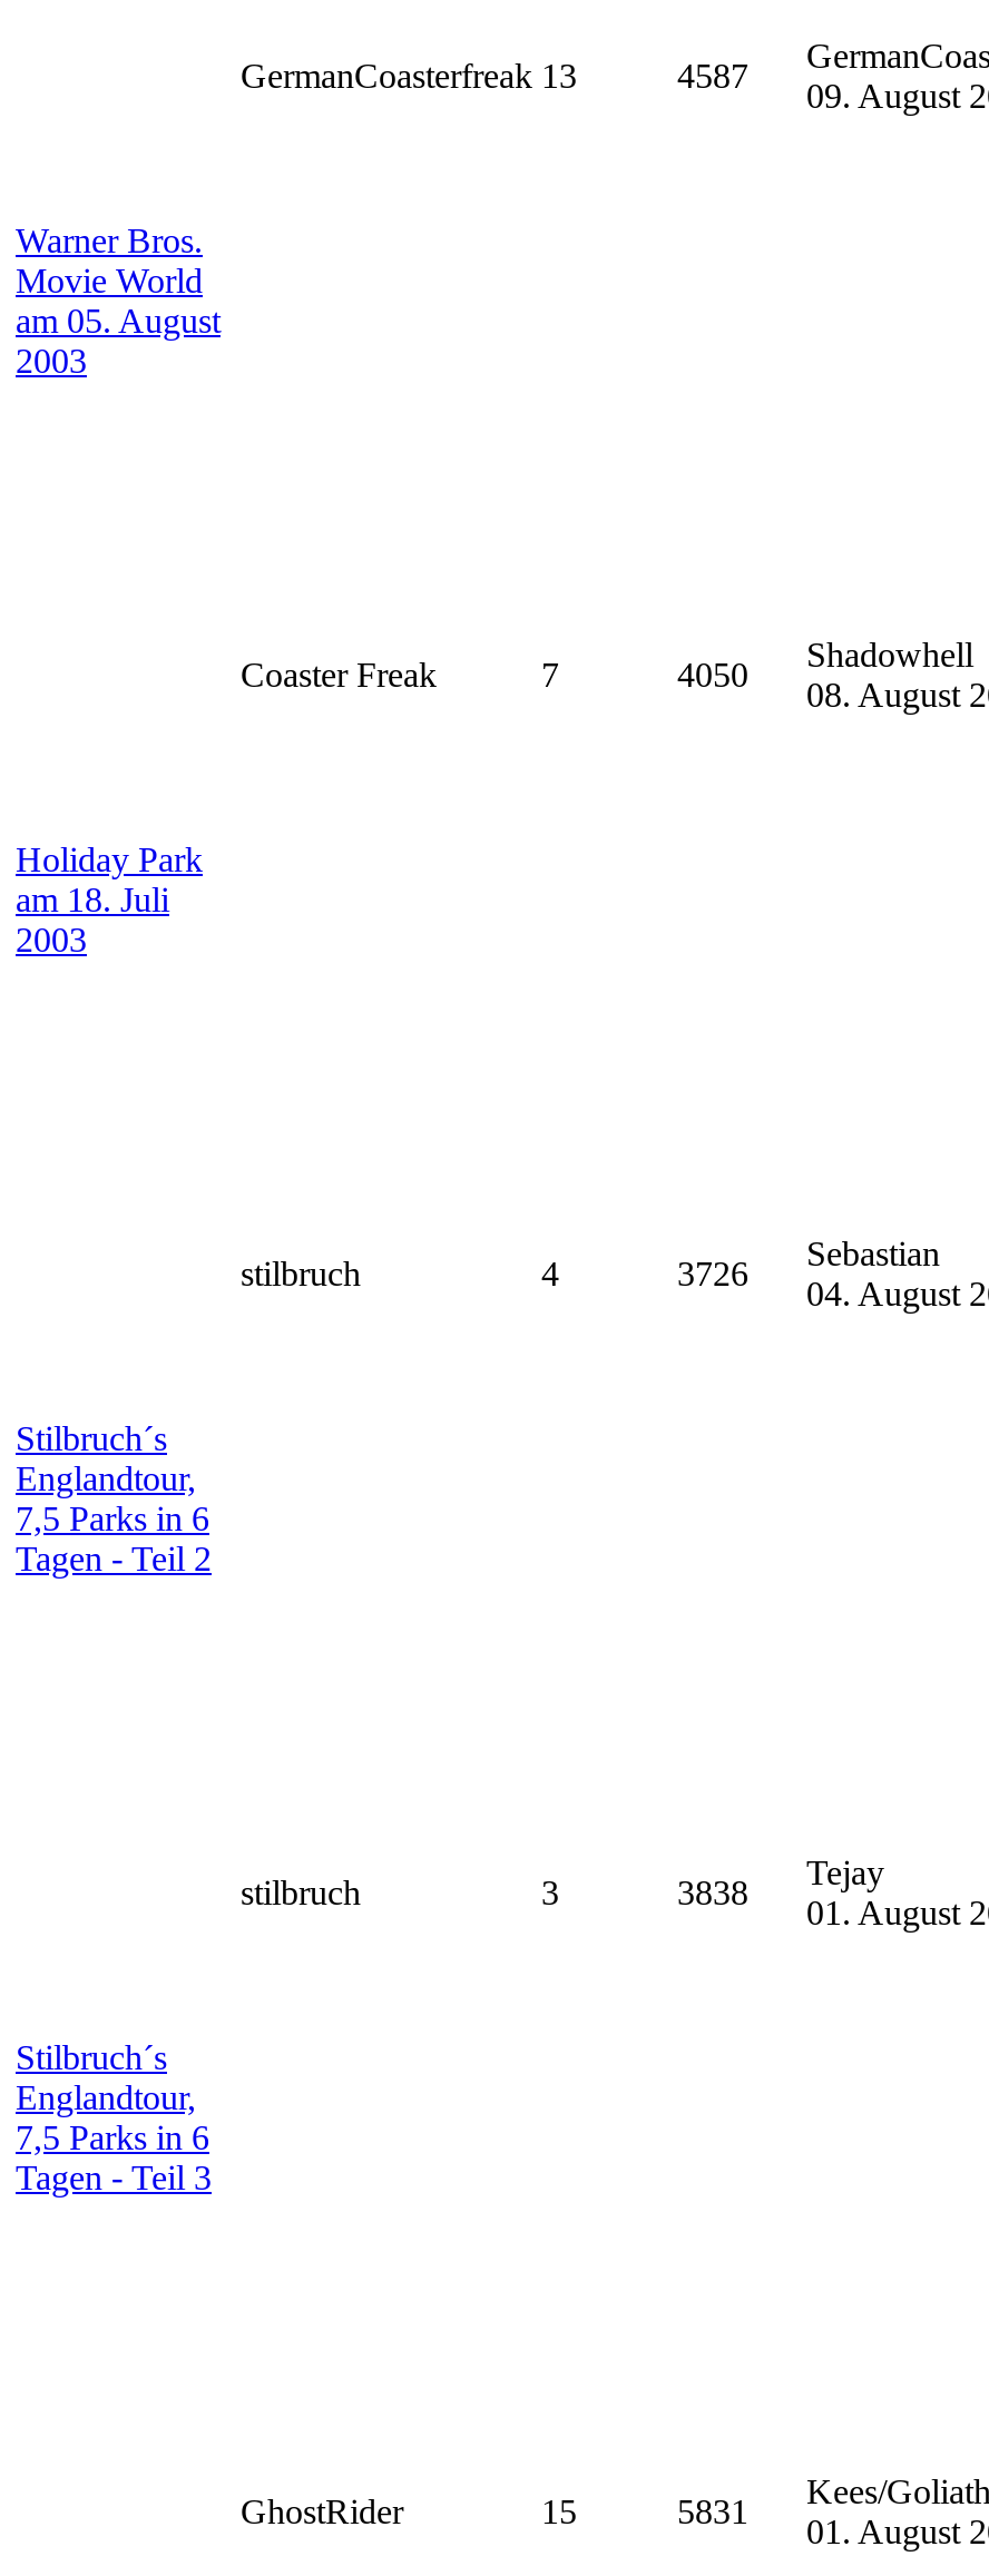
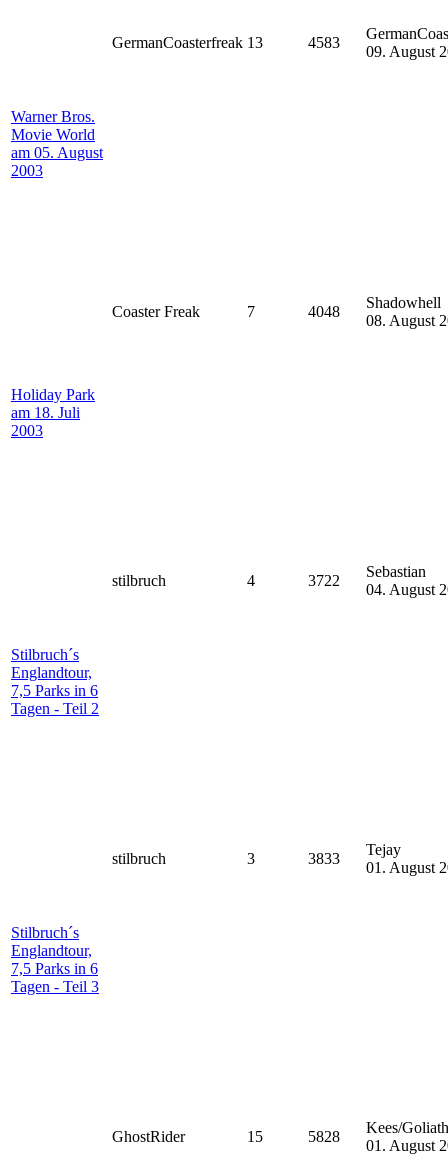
[677,56,748,94] 4587 -> [308,34,340,51] 4583
[677,655,748,693] 4050 -> [308,303,340,320] 4048
[677,1254,748,1292] 3726 -> [308,572,340,589] 3722
[677,1873,748,1911] 3838 -> [308,850,340,867] 3833
[677,2492,748,2530] 5831 -> [308,1128,340,1145] 5828

